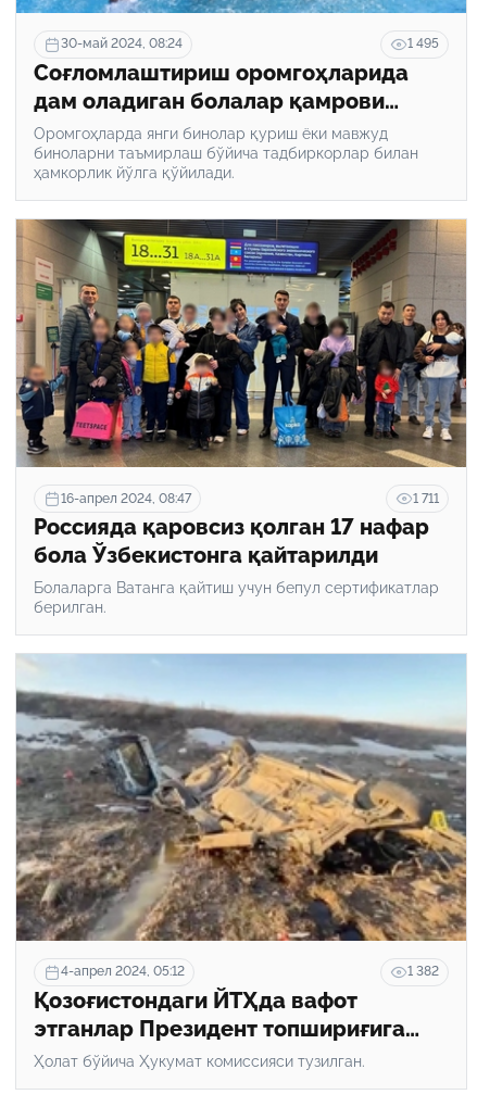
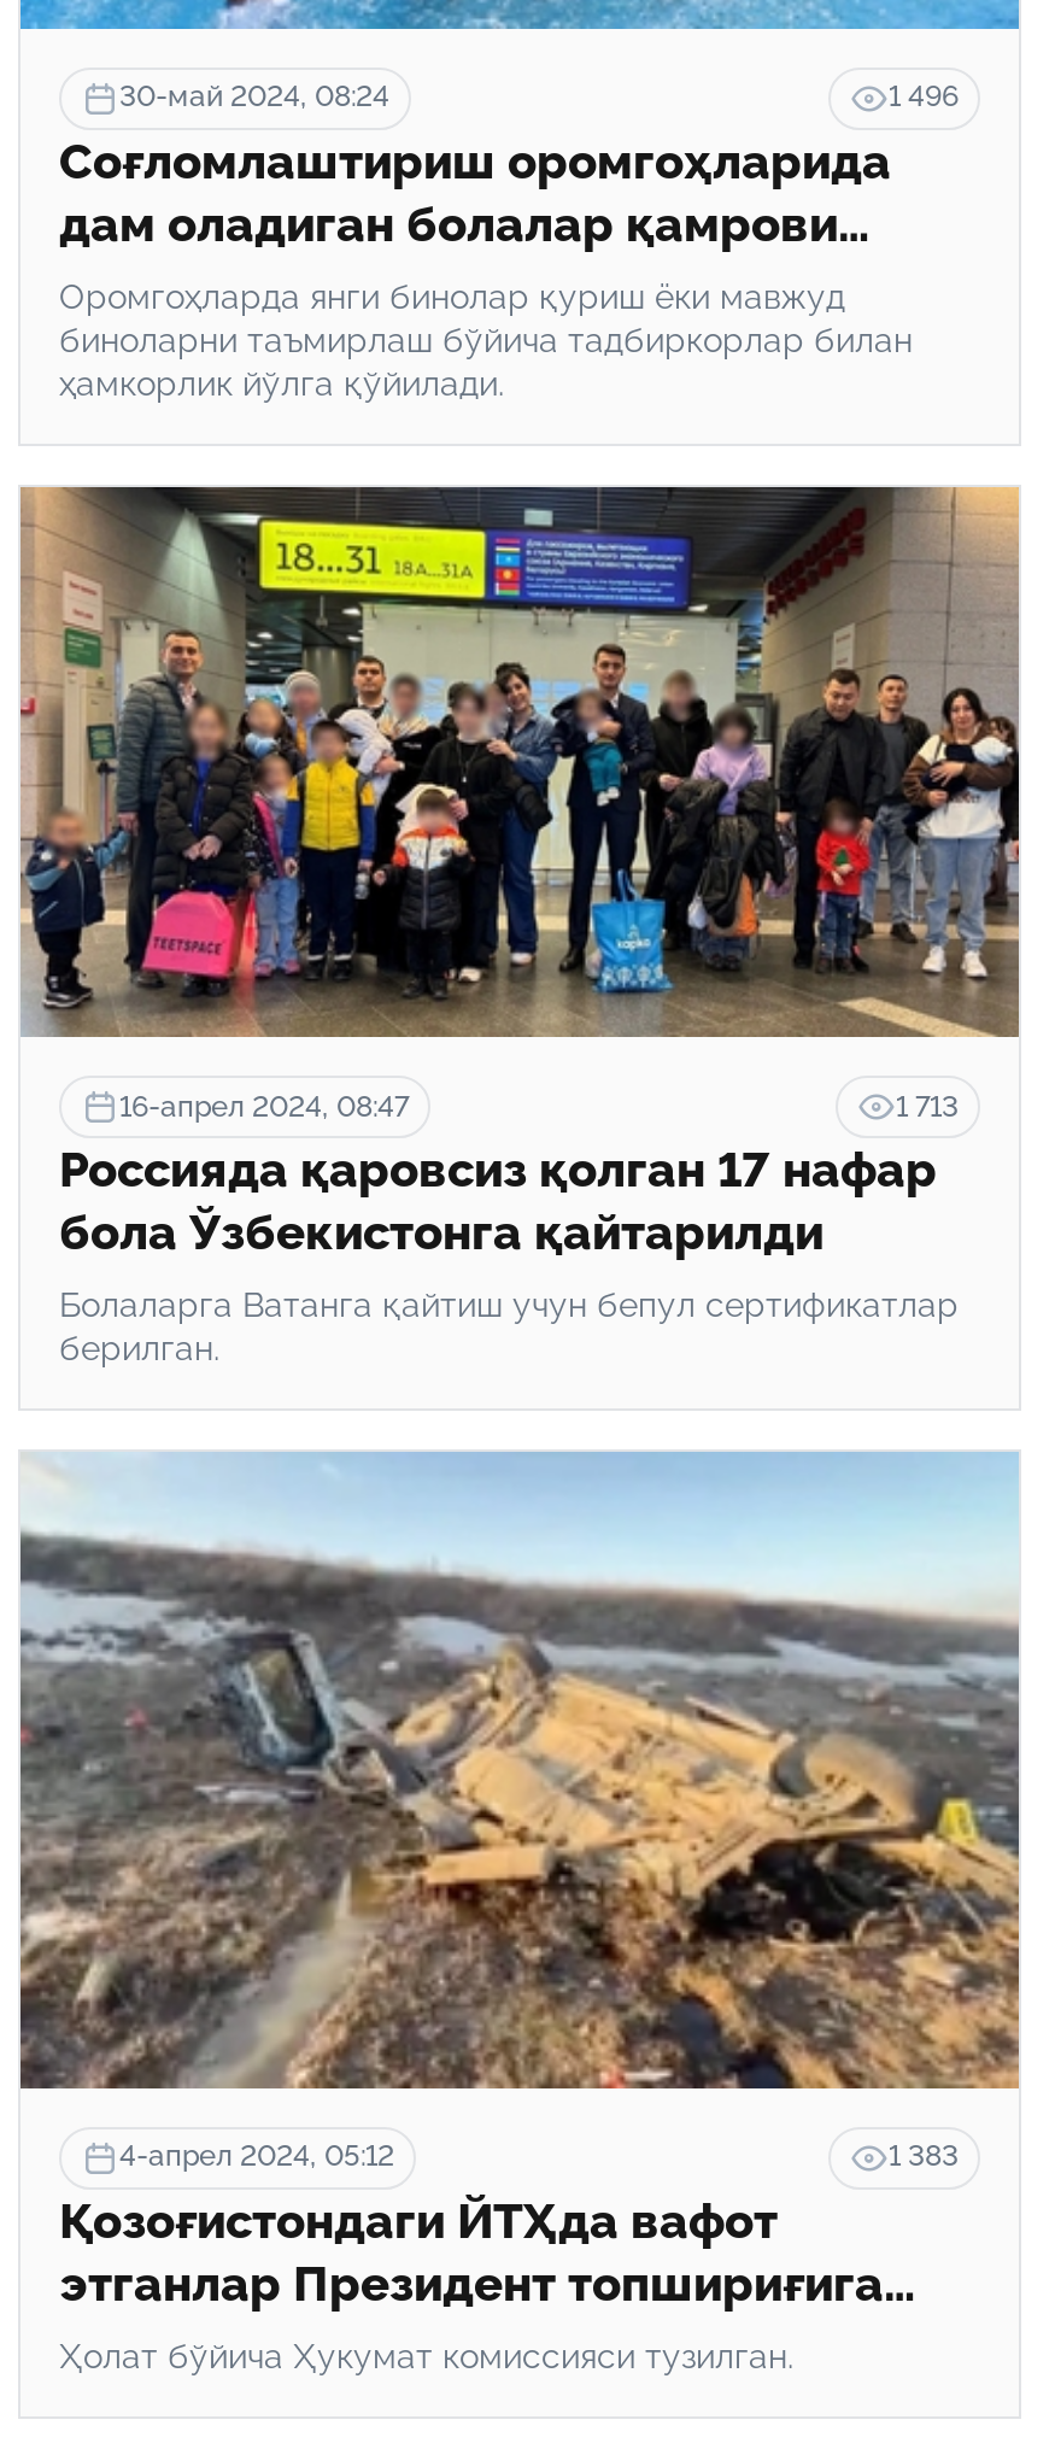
[407,36,439,51] 1 495 -> [889,80,959,114] 1 496
[413,491,439,506] 1 711 -> [896,1089,959,1123] 1 713
[407,964,439,979] 1 382 -> [889,2140,959,2174] 1 383

